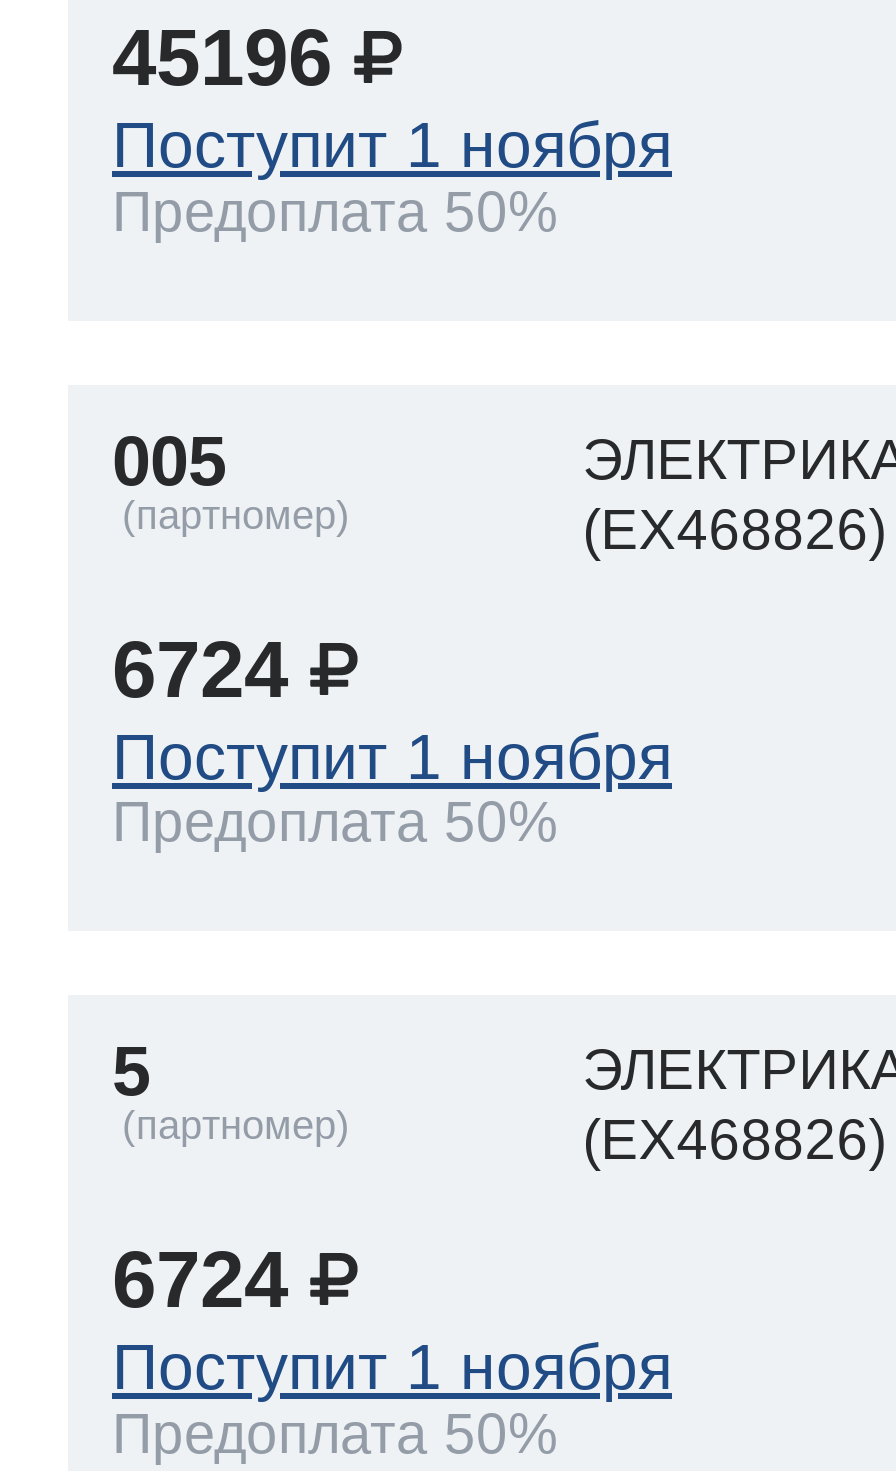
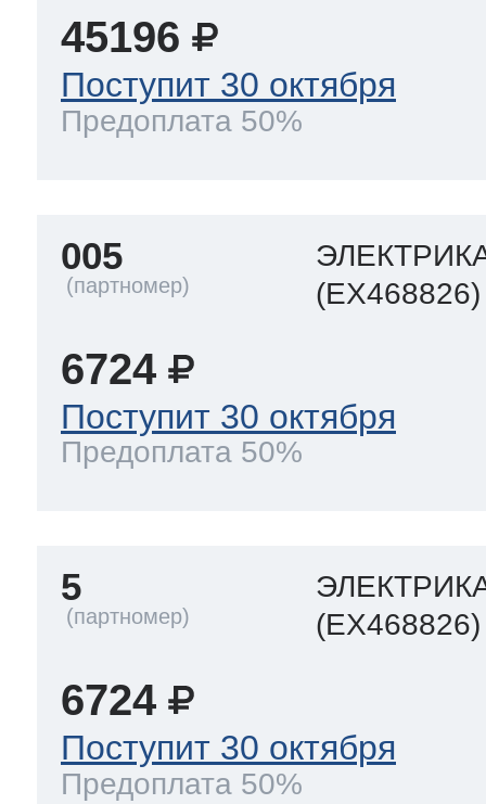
[112,110,672,182] Поступит 1 ноября -> [61,65,396,104] Поступит 30 октября
[112,721,672,793] Поступит 1 ноября -> [61,397,396,436] Поступит 30 октября
[112,1332,672,1404] Поступит 1 ноября -> [61,728,396,767] Поступит 30 октября

